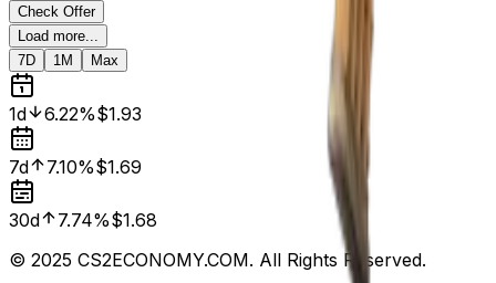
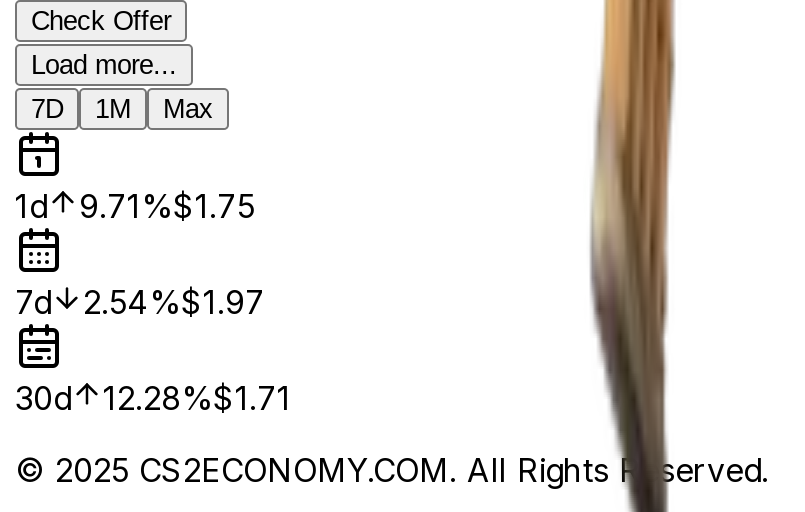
[9,102,142,124] 1d 6.22%$1.93 -> [15,185,255,225] 1d 9.71%$1.75
[9,155,142,177] 7d 7.10%$1.69 -> [15,281,265,321] 7d 2.54%$1.97
[9,208,157,230] 30d 7.74%$1.68 -> [15,377,291,417] 30d 12.28%$1.71

